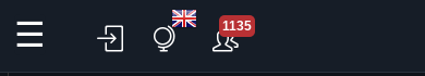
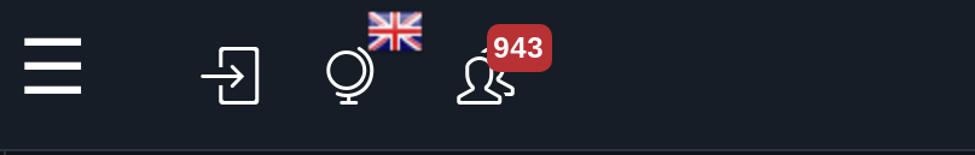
[222,18,251,34] 1135 -> [493,31,544,65] 943

